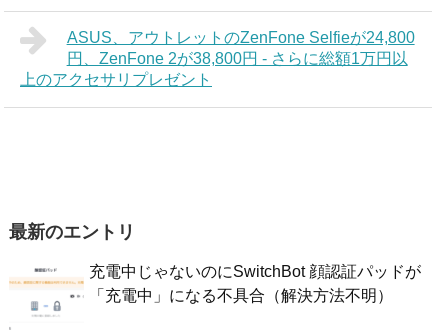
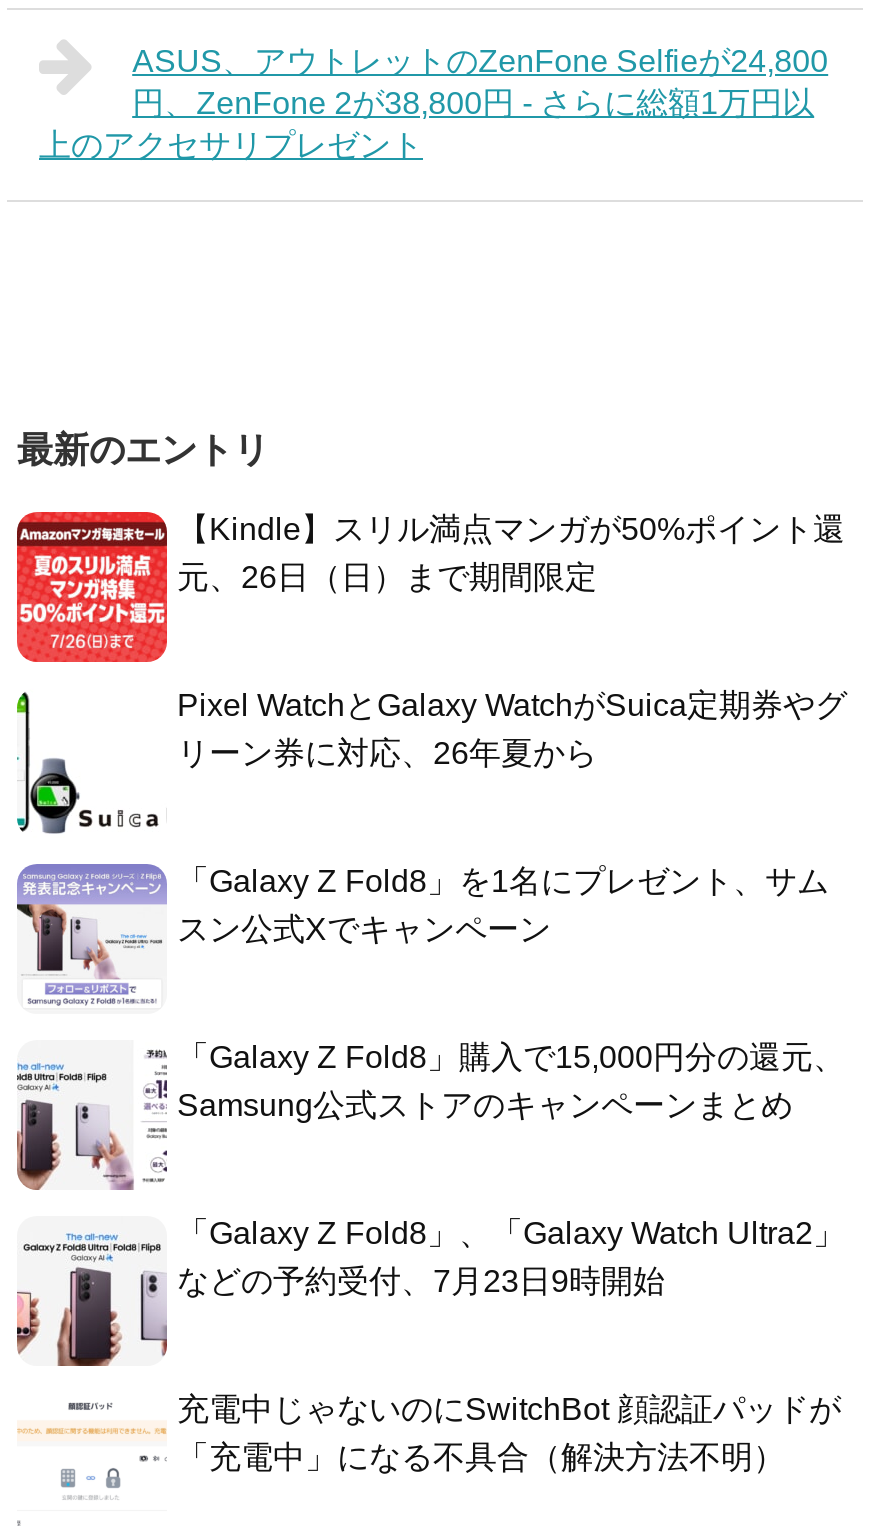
none -> [15,510,845,664] [image] | 【Kindle】スリル満点マンガが50%ポイント還 | 元、26日（日）まで期間限定
none -> [15,687,847,836] [image] | Pixel WatchとGalaxy WatchがSuica定期券やグ | リーン券に対応、26年夏から
none -> [15,1215,845,1368] [image] | 「Galaxy Z Fold8」、「Galaxy Watch Ultra2」 | などの予約受付、7月23日9時開始
none -> [17,862,829,1006] [image] | 「Galaxy Z Fold8」を1名にプレゼント、サム | スン公式Xでキャンペーン
none -> [17,1039,845,1192] [image] | 「Galaxy Z Fold8」購入で15,000円分の還元、 | Samsung公式ストアのキャンペーンまとめ

